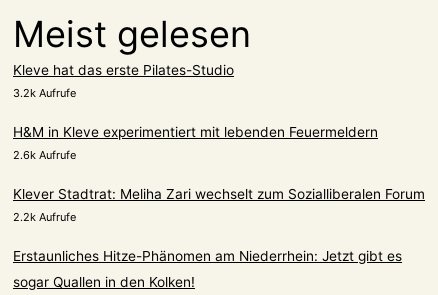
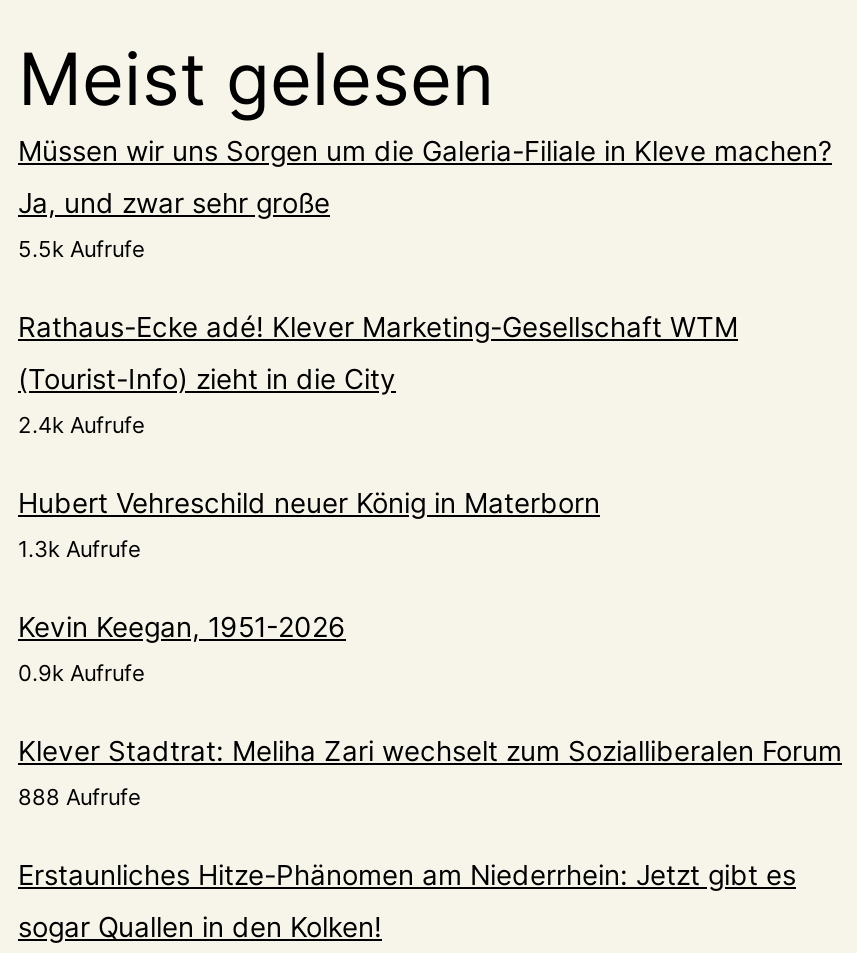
[13,62,378,162] Kleve hat das erste Pilates-Studio | 3.2k Aufrufe | H&M in Kleve experimentiert mit lebenden Feuermeldern | 2.6k Aufrufe -> [18,135,832,687] Müssen wir uns Sorgen um die Galeria-Filiale in Kleve machen? | Ja, und zwar sehr große | 5.5k Aufrufe | Rathaus-Ecke adé! Klever Marketing-Gesellschaft WTM | (Tourist-Info) zieht in die City | 2.4k Aufrufe | Hubert Vehreschild neuer König in Materborn | 1.3k Aufrufe | Kevin Keegan, 1951-2026 | 0.9k Aufrufe
[13,210,76,224] 2.2k Aufrufe -> [18,783,140,811] 888 Aufrufe

